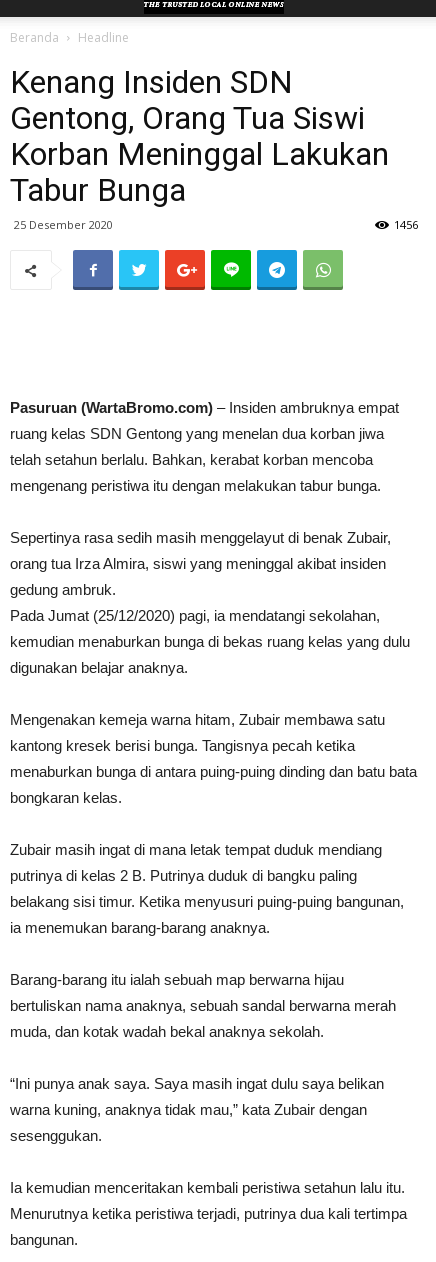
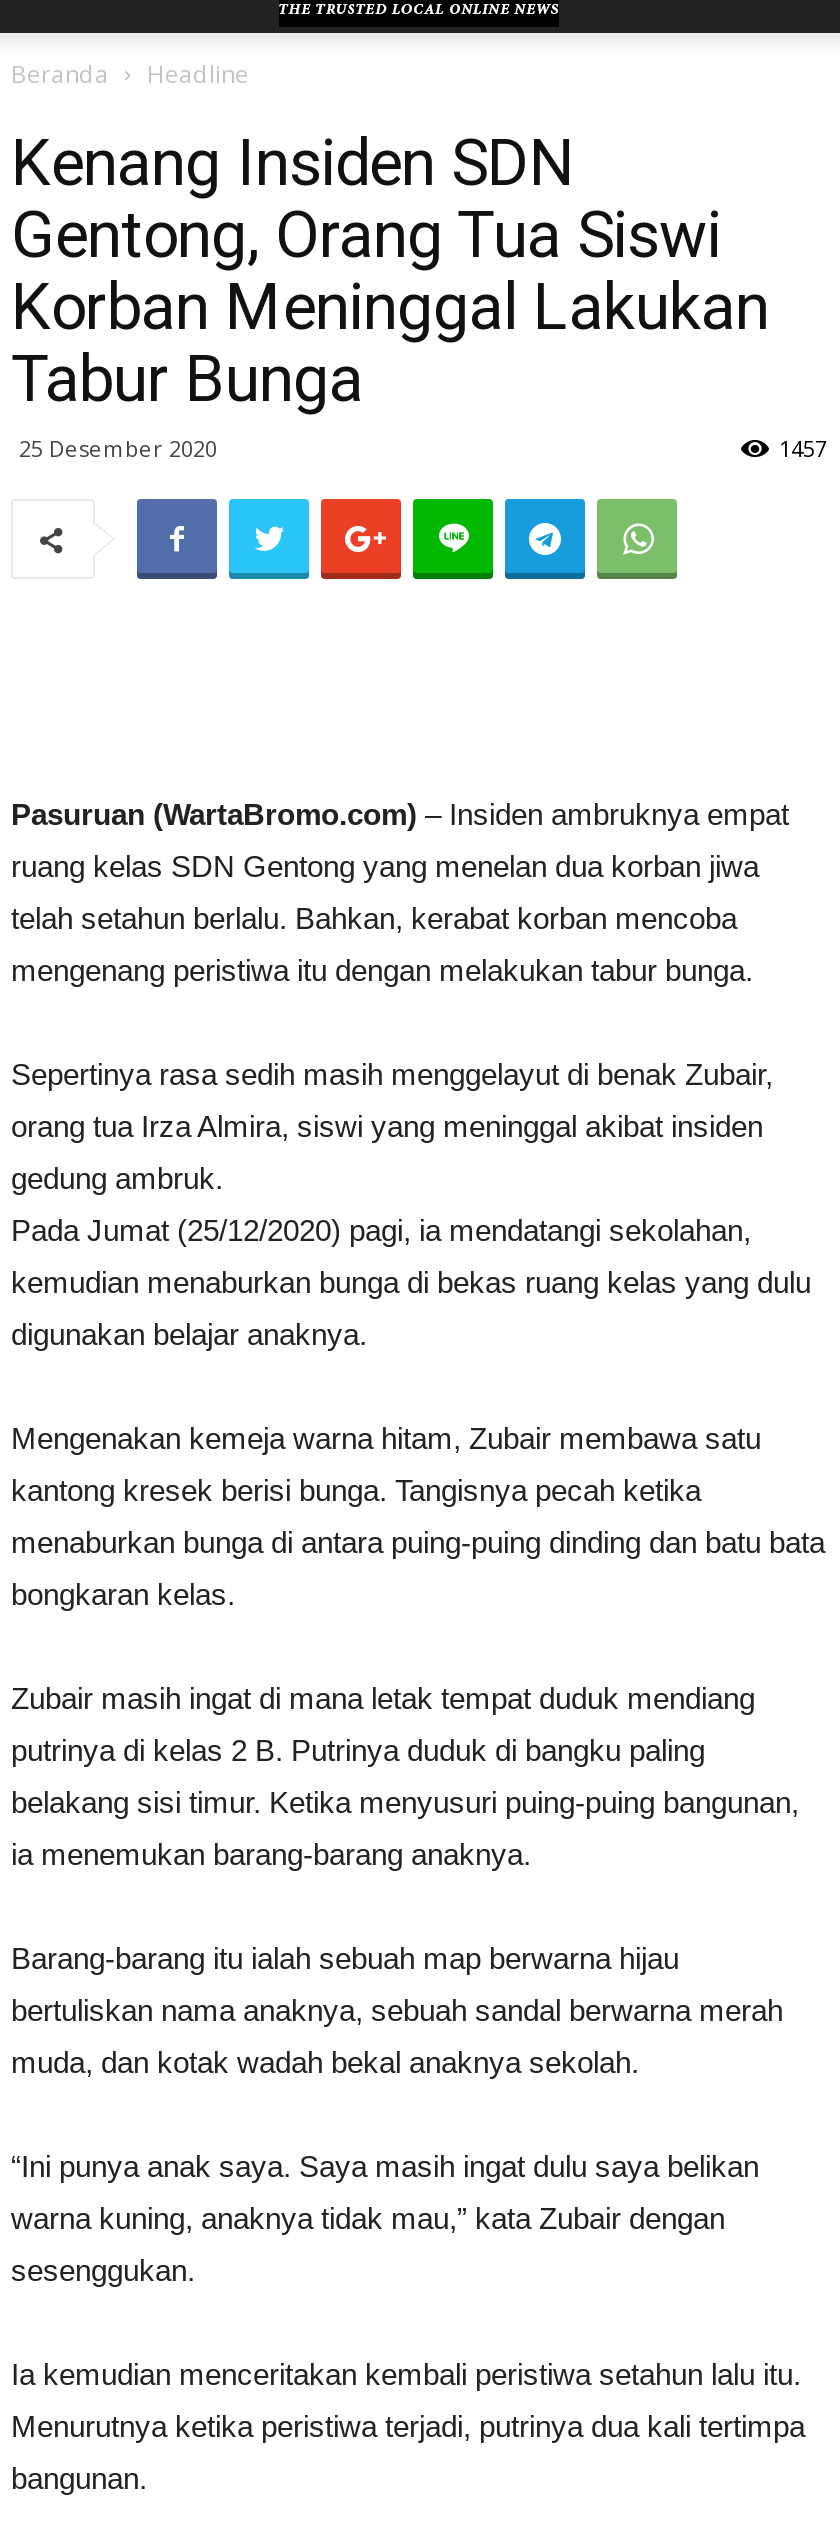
[394,217,418,232] 1456 -> [779,433,827,463] 1457

